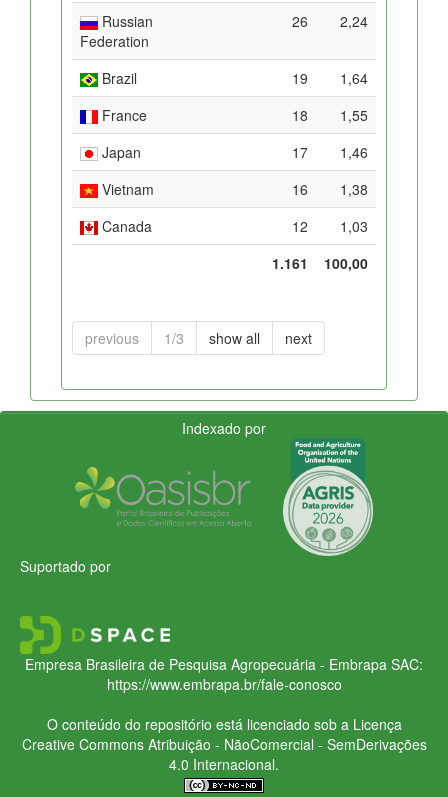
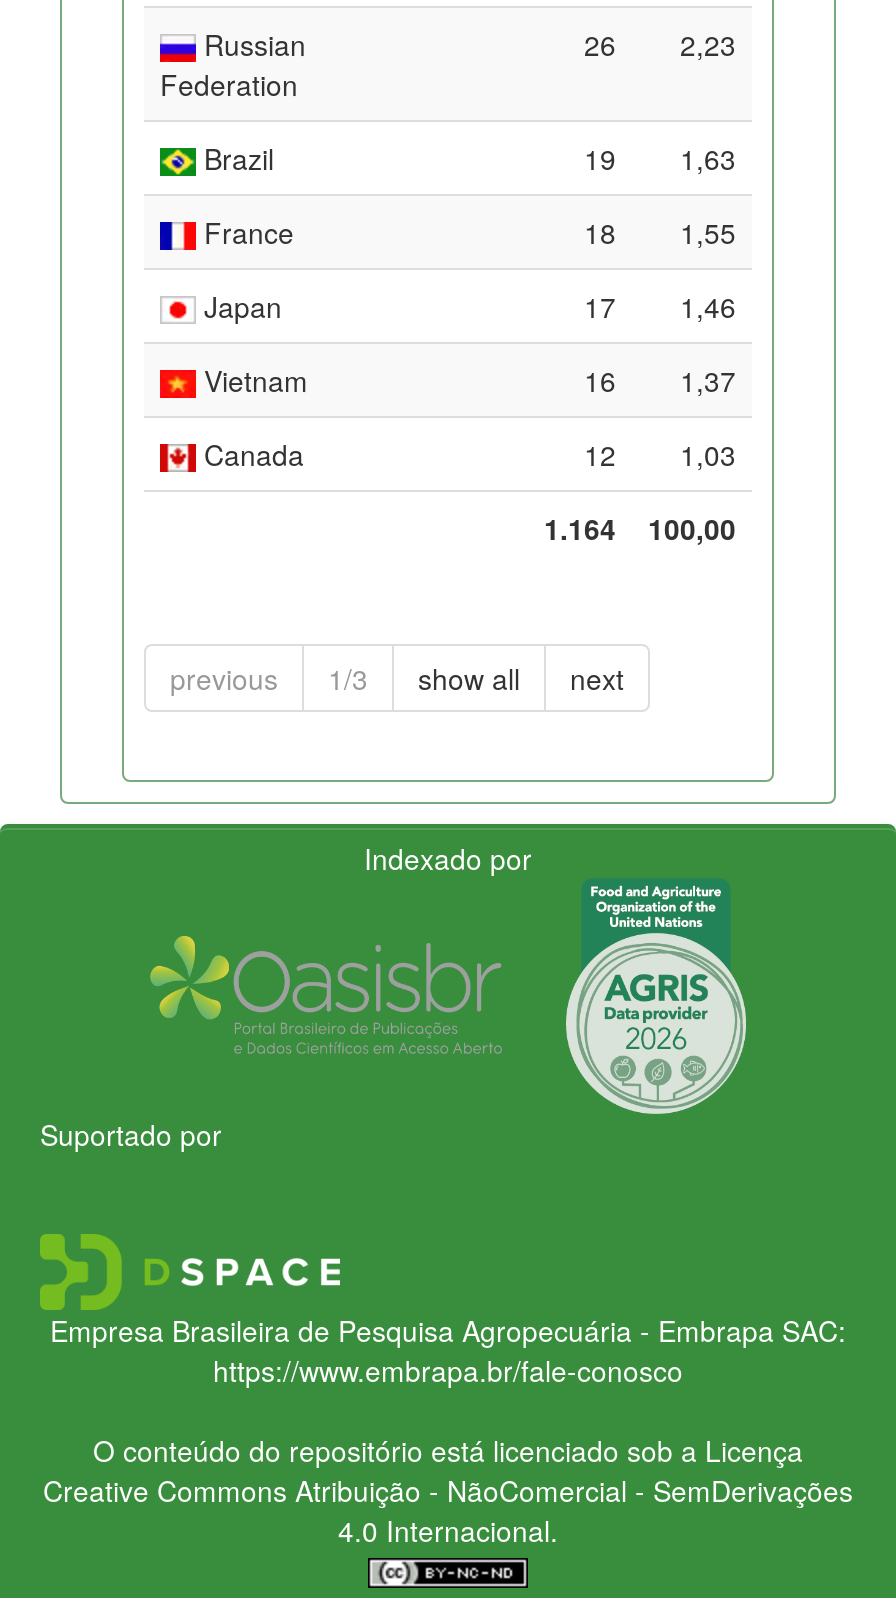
[292,10,368,30] 26 2,24 -> [584,23,736,63] 26 2,23
[292,67,368,87] 19 1,64 -> [584,137,736,177] 19 1,63
[292,178,368,198] 16 1,38 -> [584,359,736,399] 16 1,37
[272,252,368,272] 1.161 100,00 -> [544,507,736,547] 1.164 100,00

